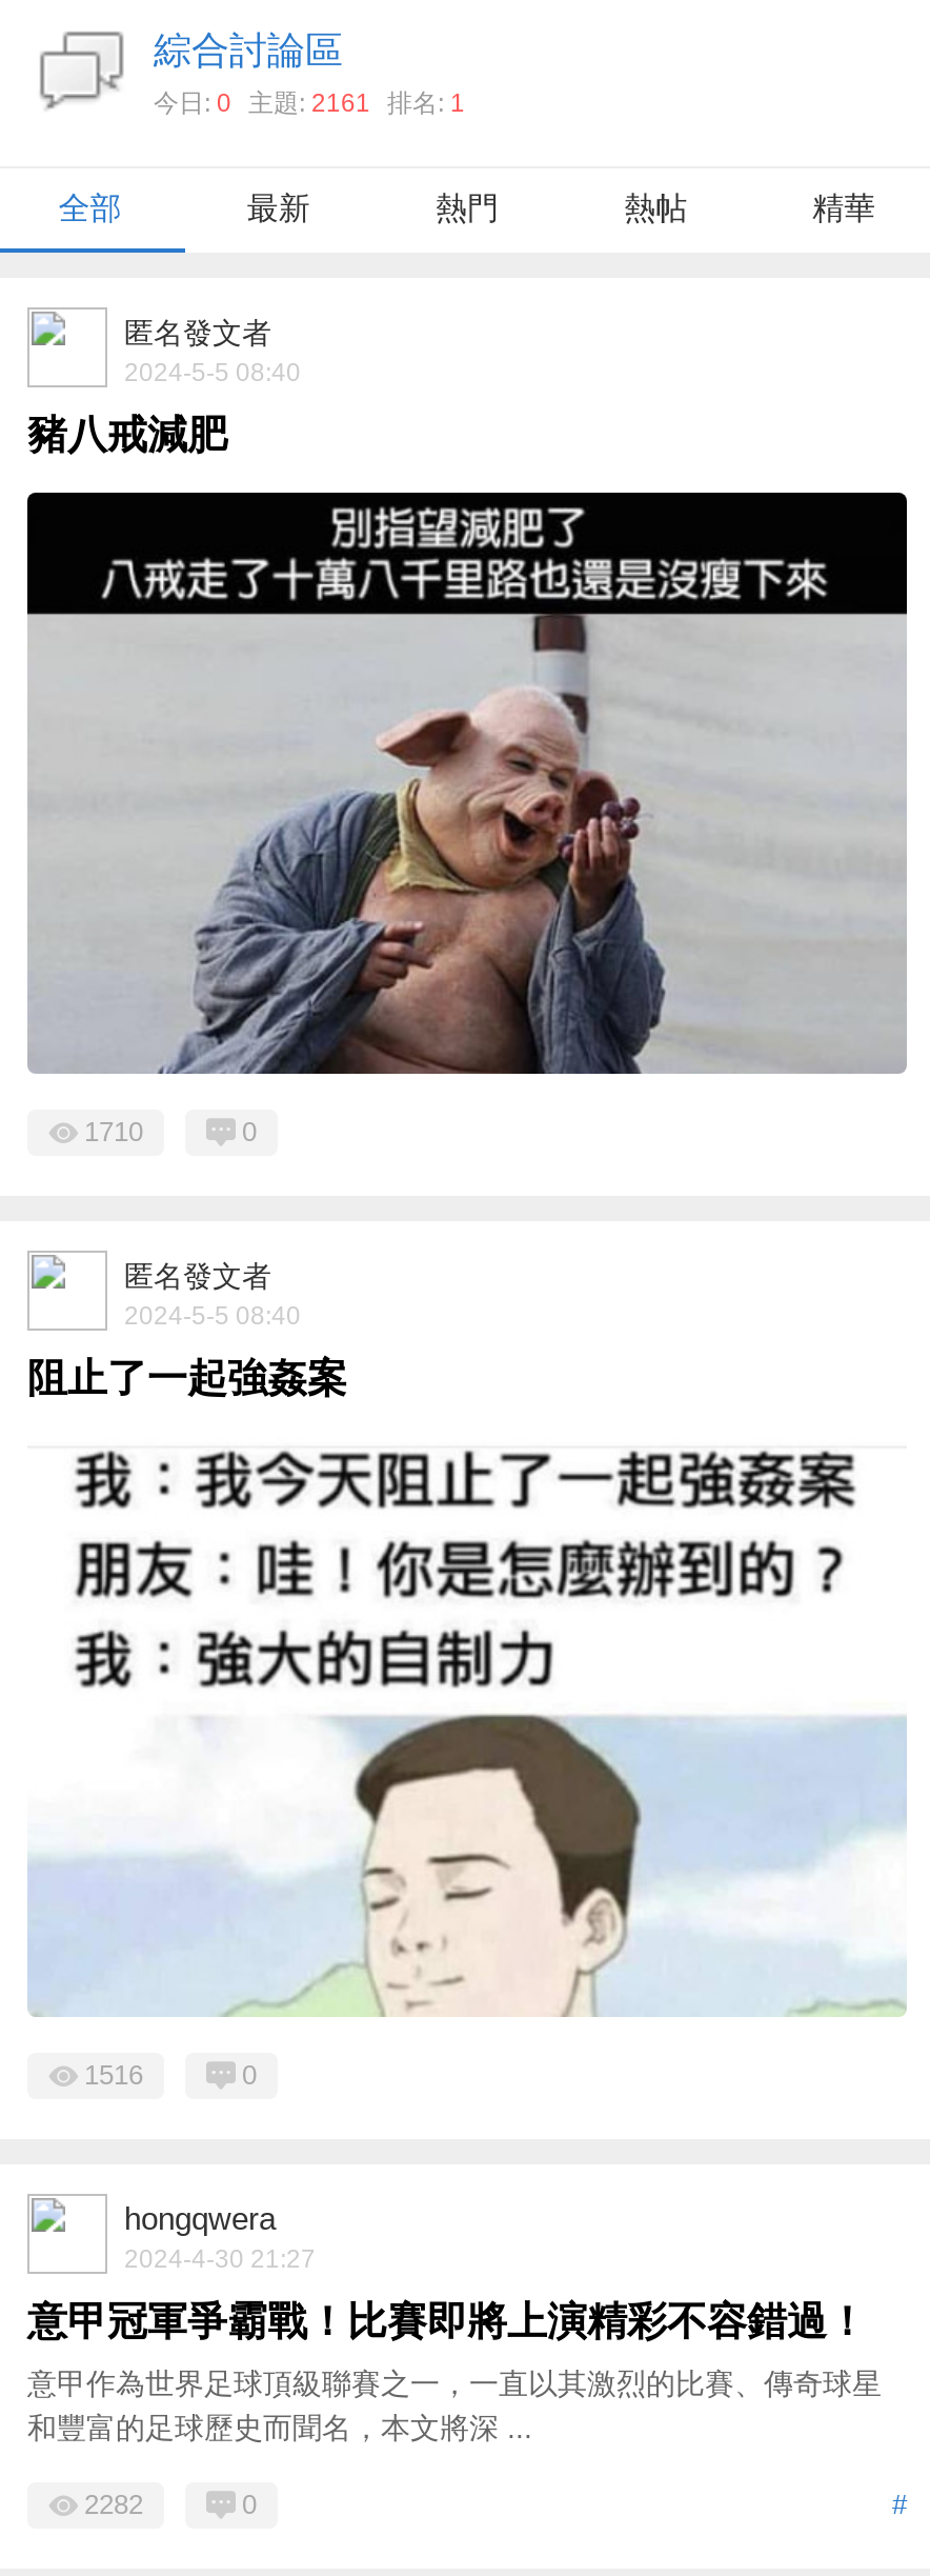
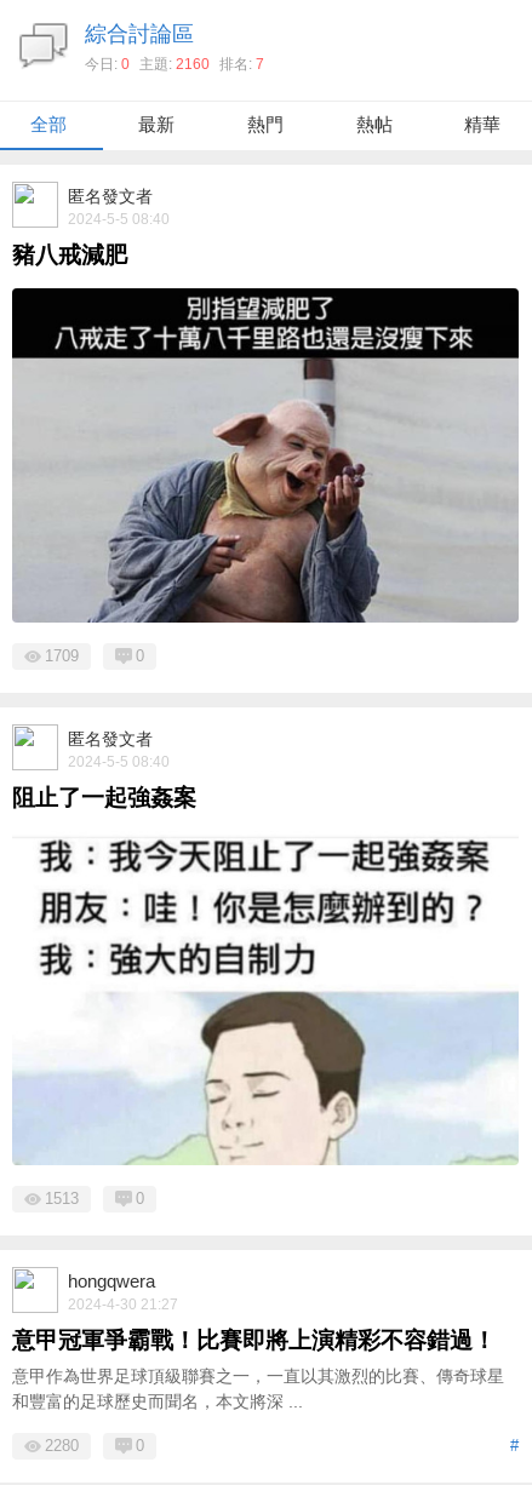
[154,88,465,118] 今日: 0 主題: 2161 排名: 1 -> [85,56,264,73] 今日: 0 主題: 2160 排名: 7
[84,1116,143,1147] 1710 -> [45,647,79,665] 1709
[84,2059,143,2090] 1516 -> [45,1189,79,1207] 1513
[84,2488,143,2520] 2282 -> [45,1436,79,1454] 2280

